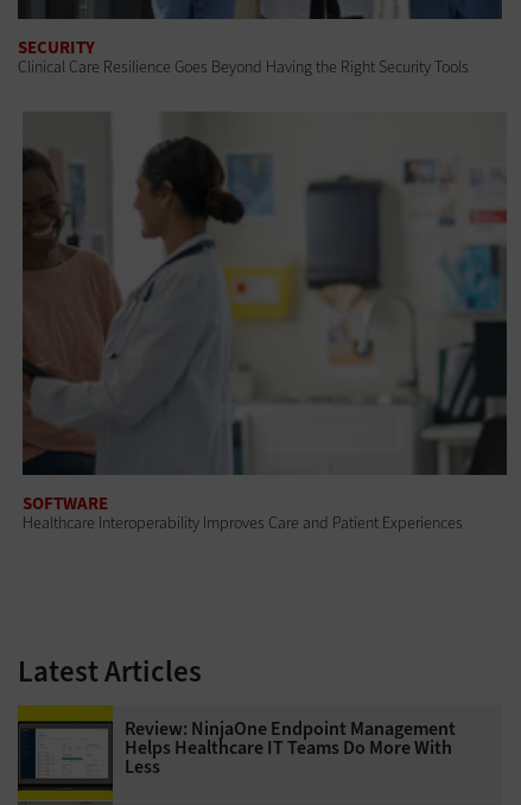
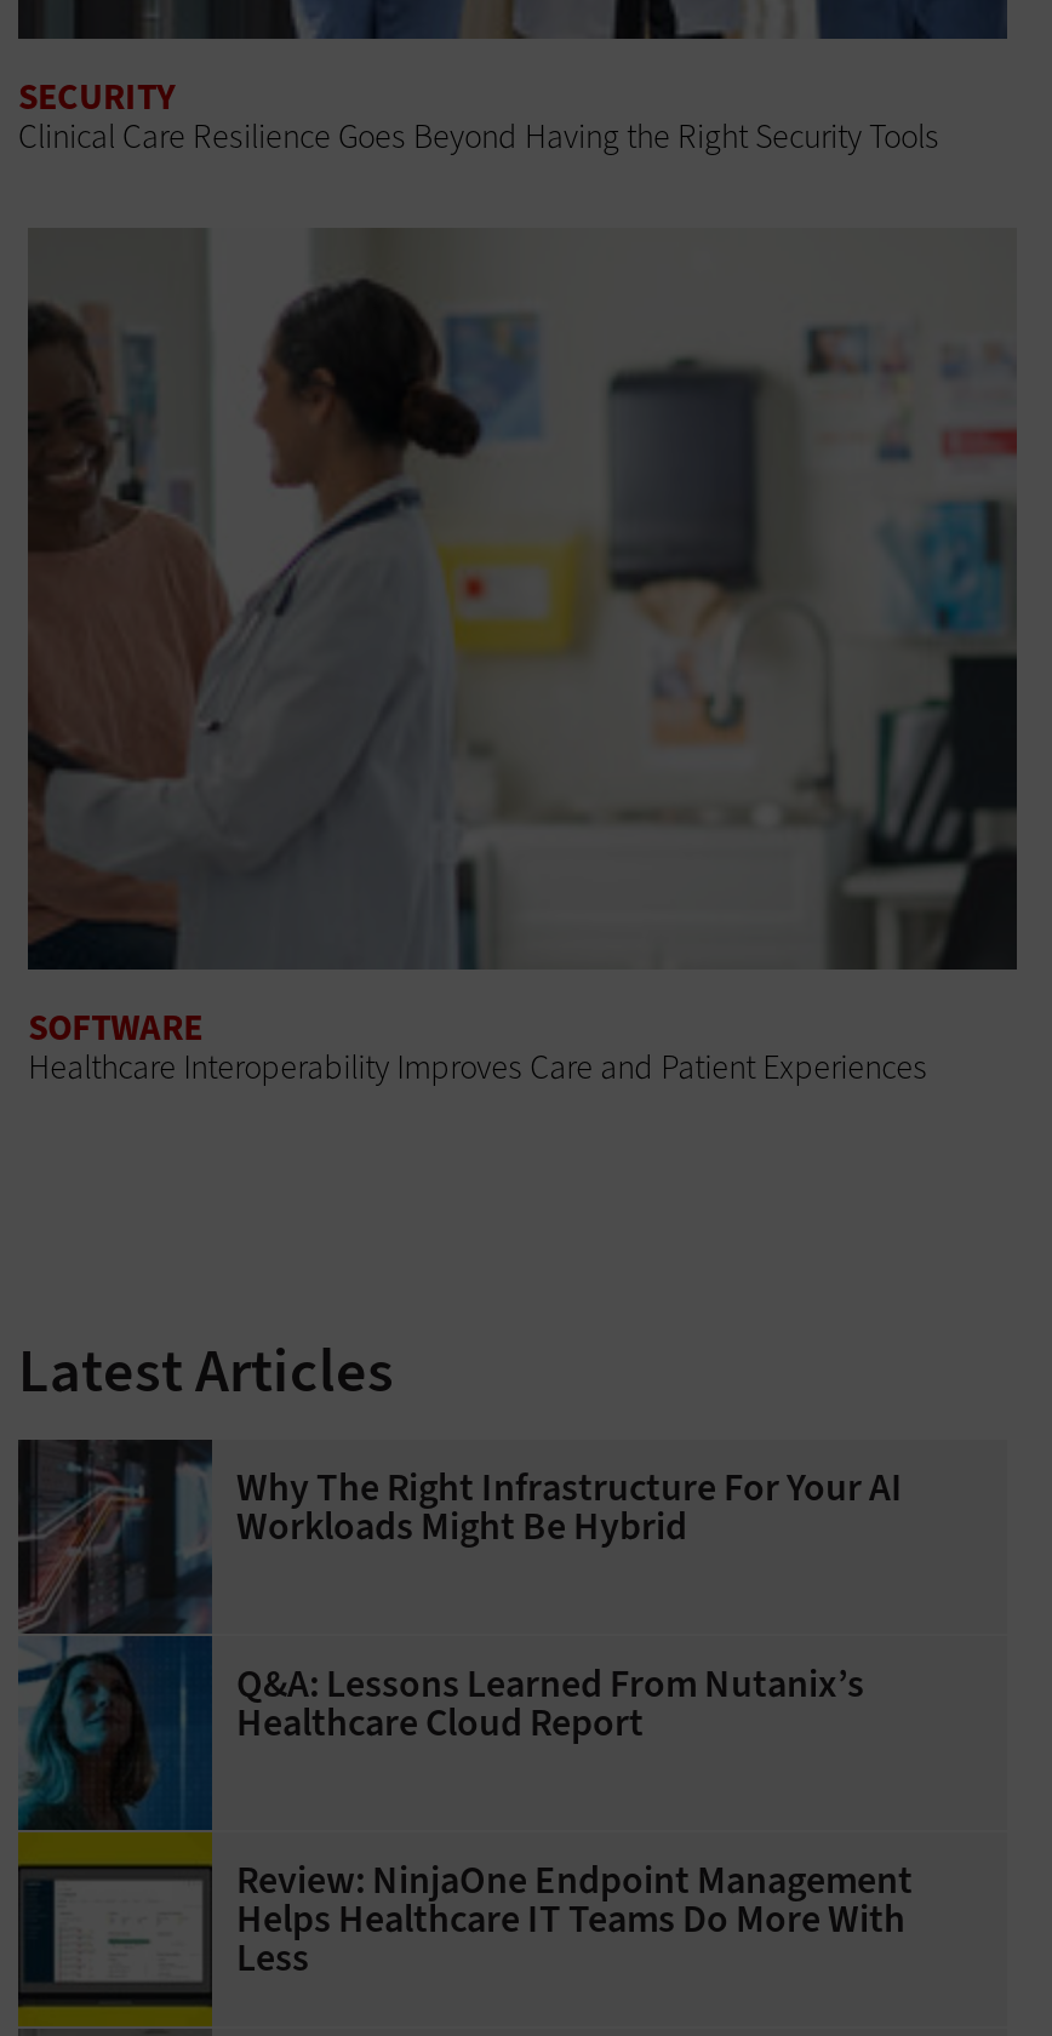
none -> [16,1437,903,1832] [image] | Why The Right Infrastructure For Your AI | Workloads Might Be Hybrid | Q&A: Lessons Learned From Nutanix’s | Healthcare Cloud Report

